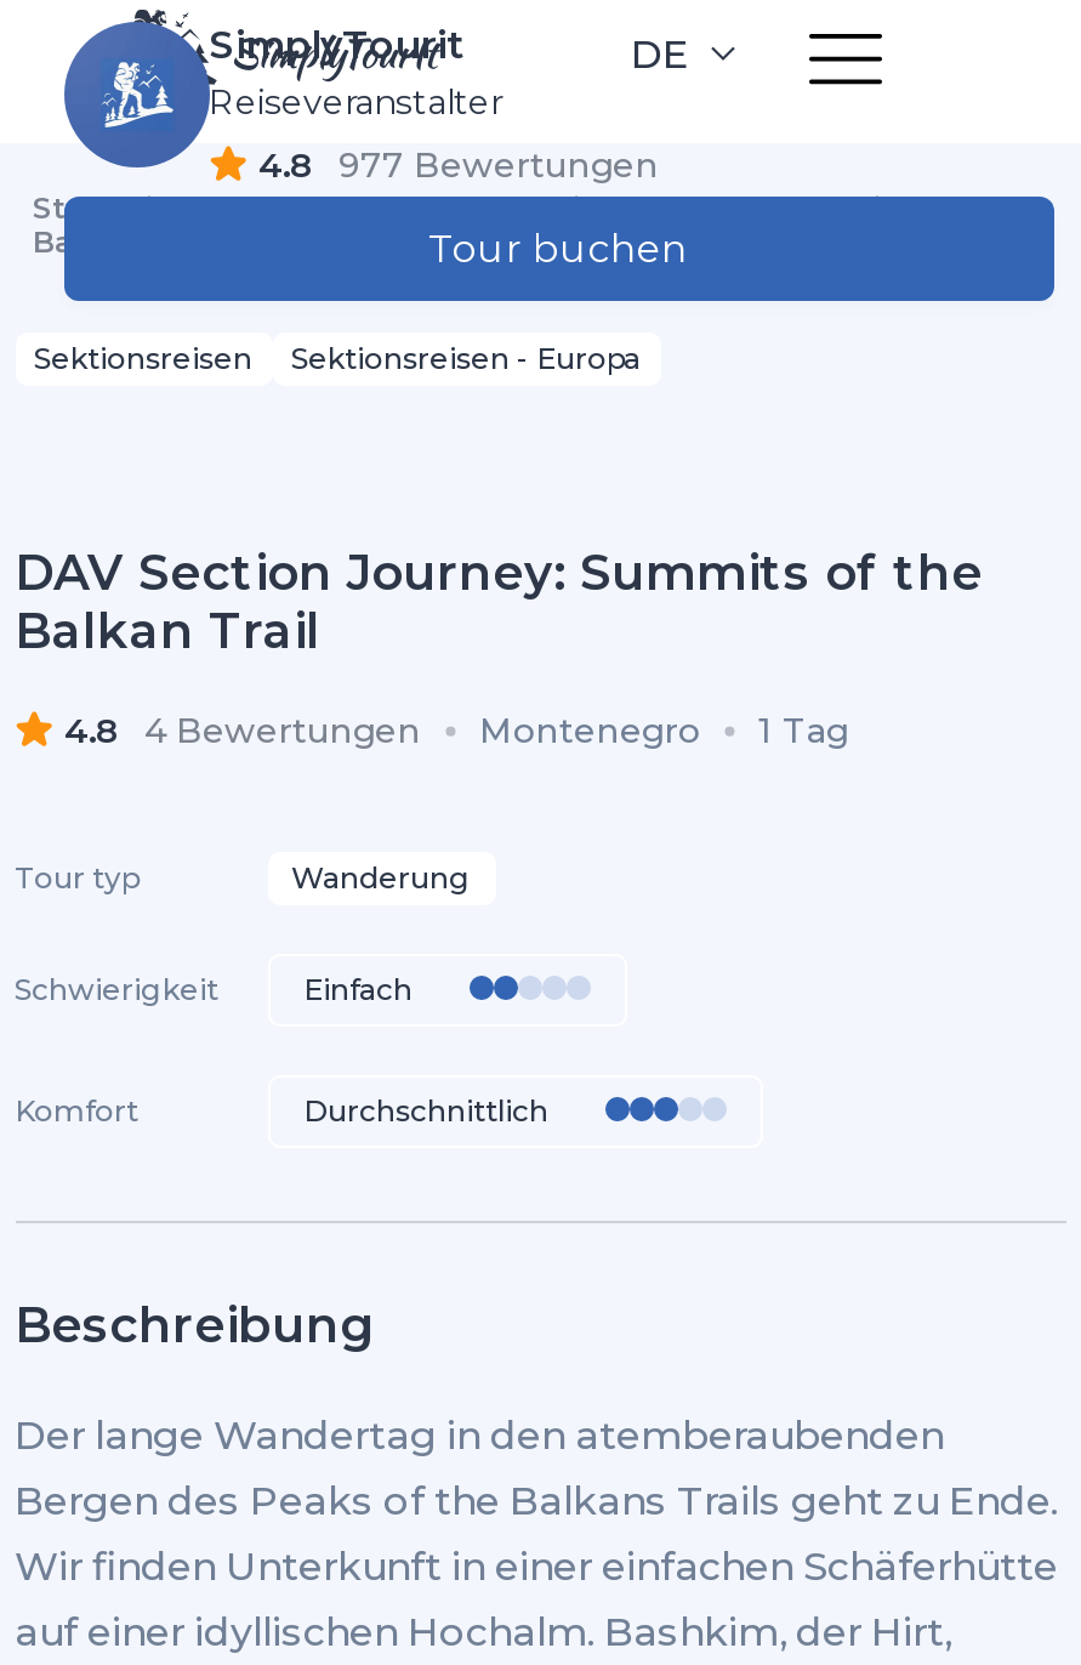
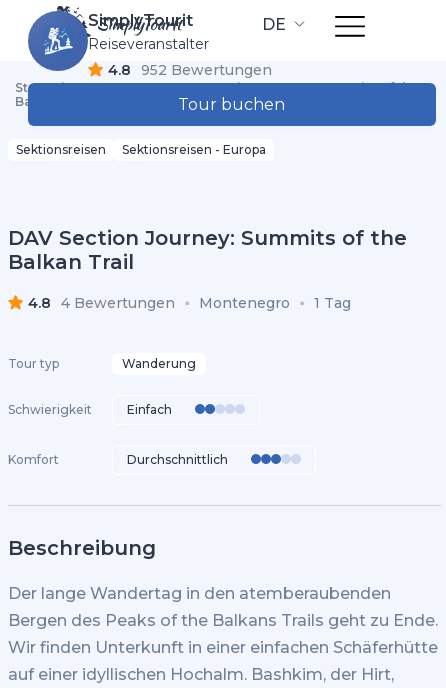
[258,143,659,187] 4.8 977 Bewertungen -> [108,61,272,79] 4.8 952 Bewertungen

